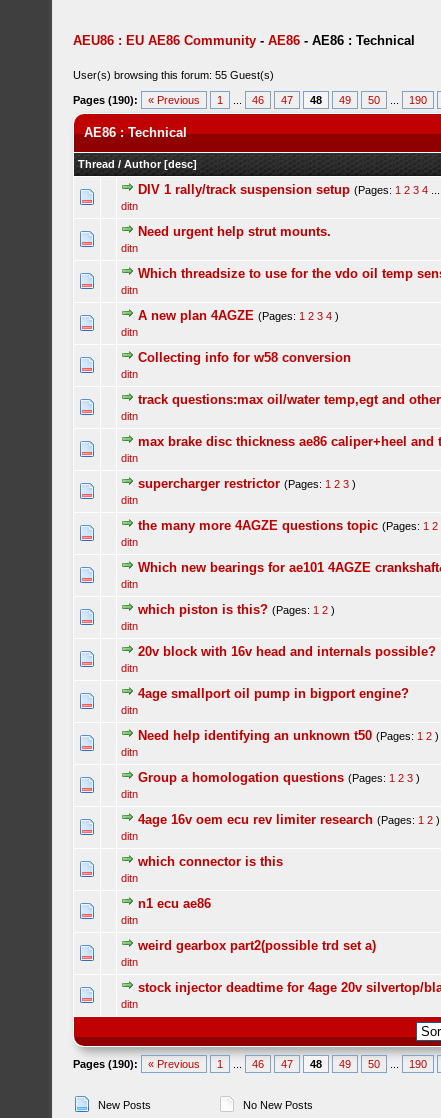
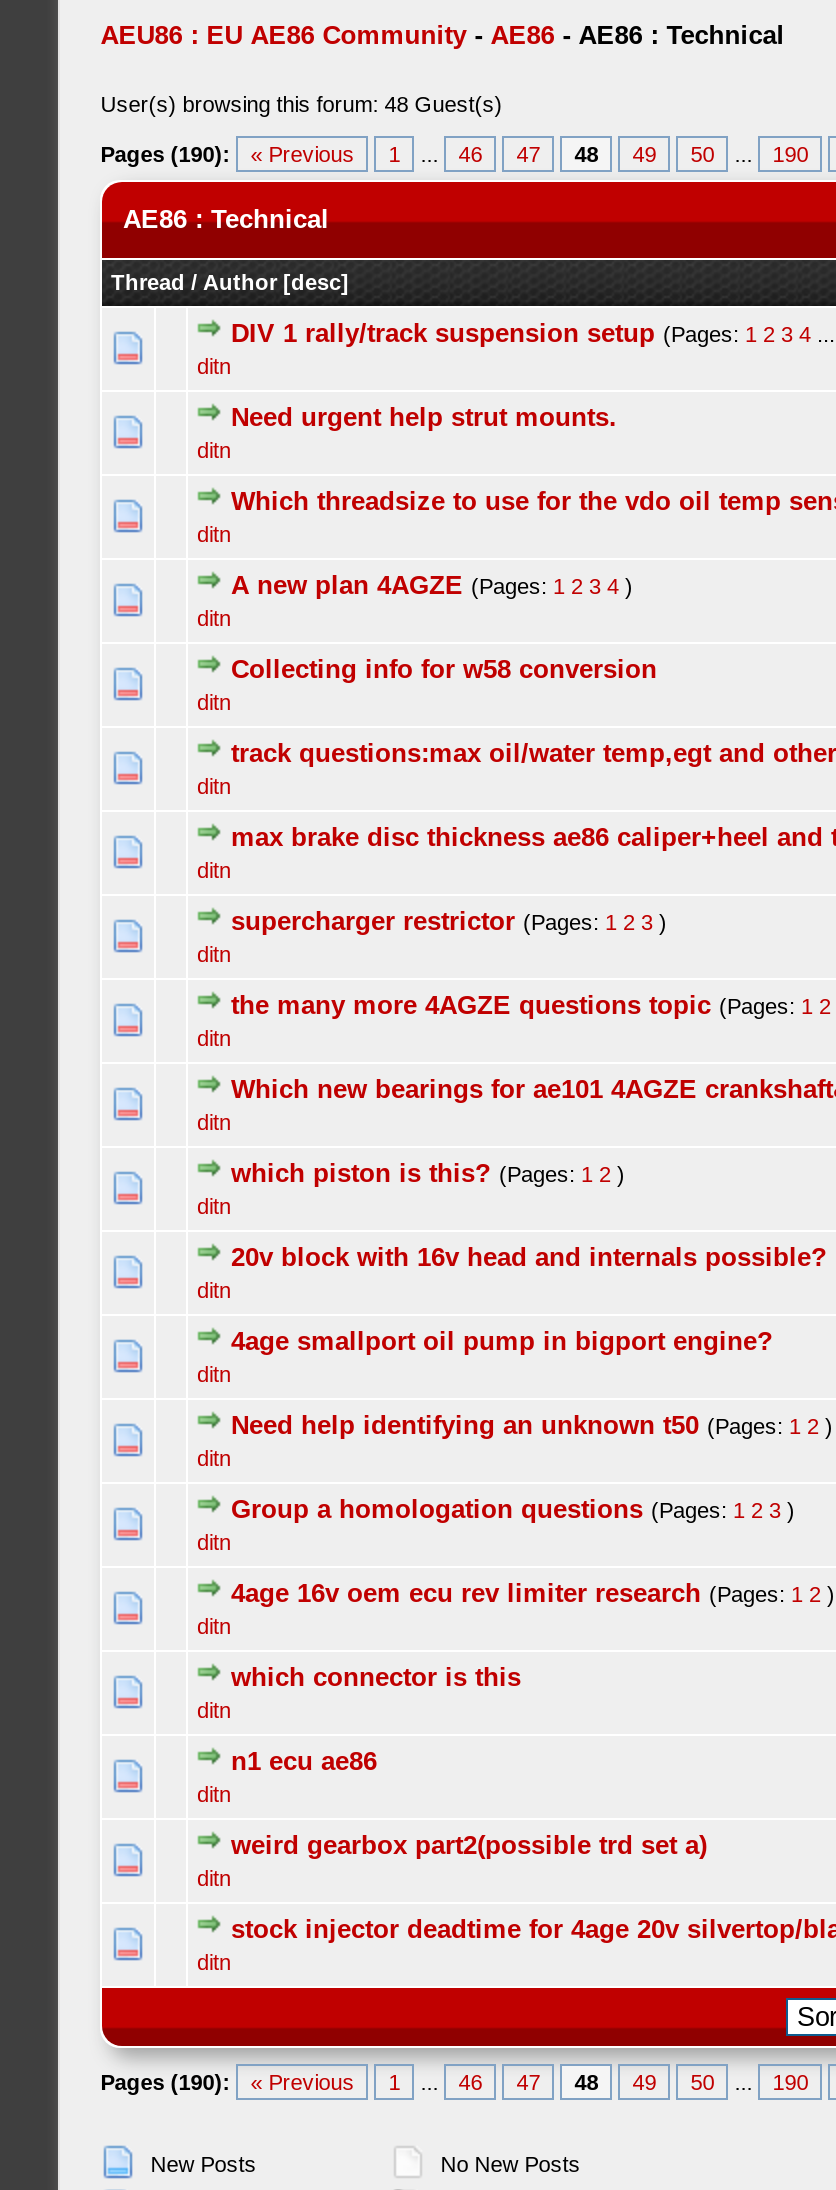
[73,69,274,81] User(s) browsing this forum: 55 Guest(s) -> [101,92,503,116] User(s) browsing this forum: 48 Guest(s)

